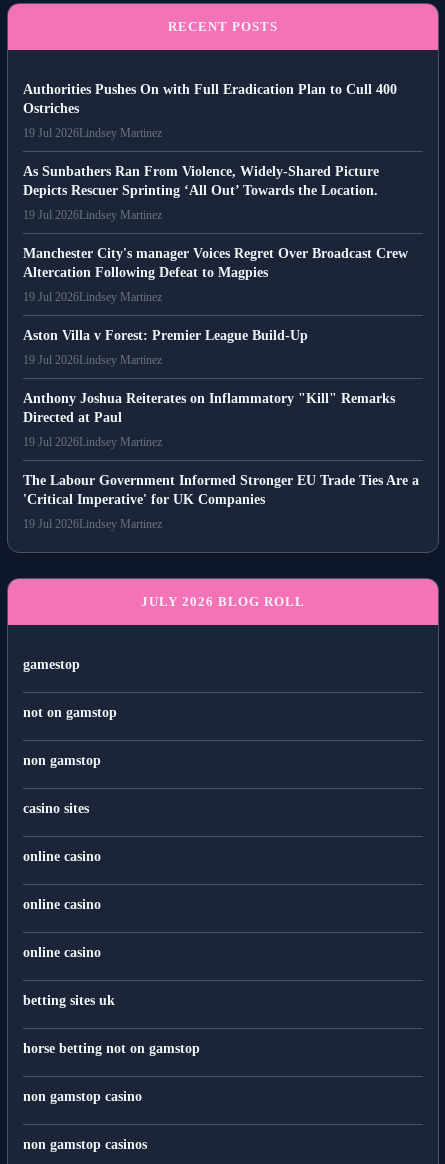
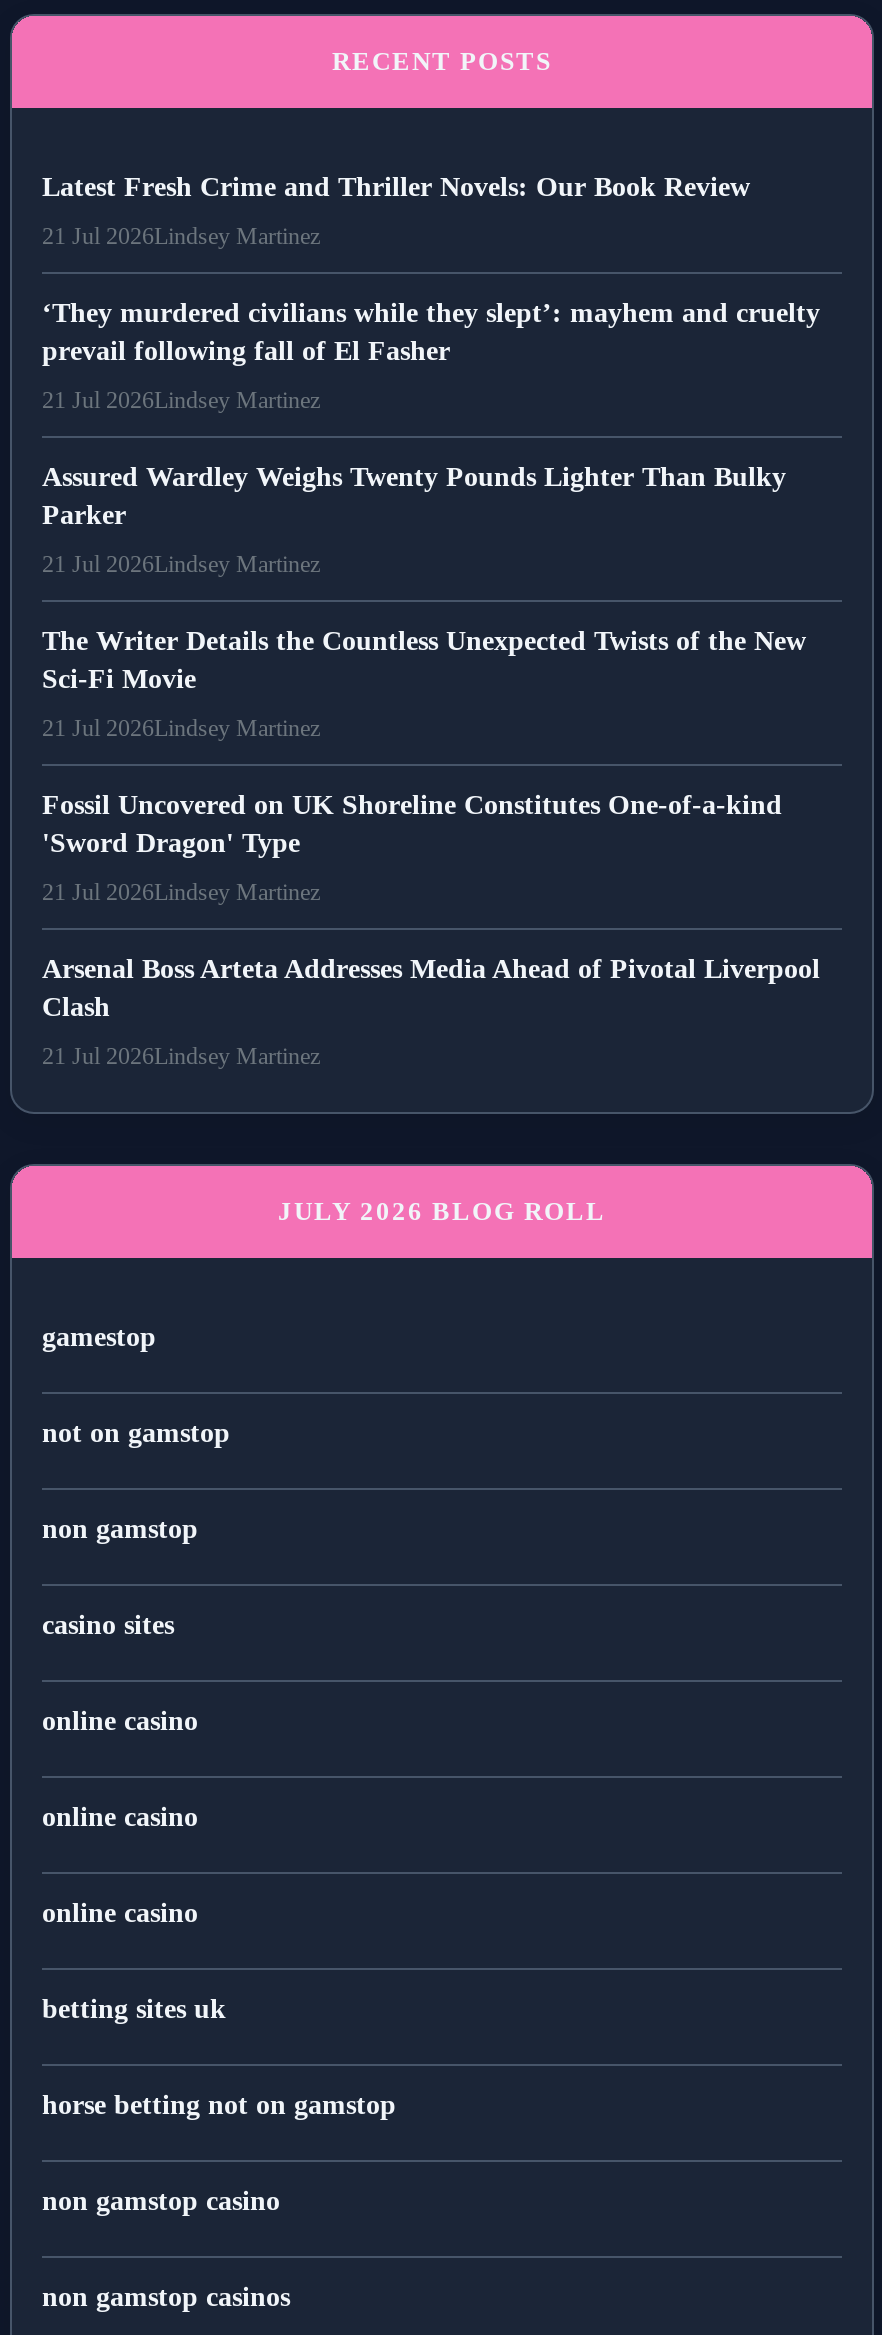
[23,82,397,116] Authorities Pushes On with Full Eradication Plan to Cull 400 | Ostriches -> [42,172,750,202] Latest Fresh Crime and Thriller Novels: Our Book Review
[23,126,162,140] 19 Jul 2026Lindsey Martinez -> [42,222,320,250] 21 Jul 2026Lindsey Martinez
[23,164,379,198] As Sunbathers Ran From Violence, Widely-Shared Picture | Depicts Rescuer Sprinting ‘All Out’ Towards the Location. -> [42,298,820,366] ‘They murdered civilians while they slept’: mayhem and cruelty | prevail following fall of El Fasher
[23,208,162,222] 19 Jul 2026Lindsey Martinez -> [42,386,320,414] 21 Jul 2026Lindsey Martinez
[23,246,408,280] Manchester City's manager Voices Regret Over Broadcast Crew | Altercation Following Defeat to Magpies -> [42,462,786,530] Assured Wardley Weighs Twenty Pounds Lighter Than Bulky | Parker
[23,290,162,304] 19 Jul 2026Lindsey Martinez -> [42,550,320,578] 21 Jul 2026Lindsey Martinez
[23,328,308,343] Aston Villa v Forest: Premier League Build-Up -> [42,626,806,694] The Writer Details the Countless Unexpected Twists of the New | Sci-Fi Movie
[23,353,162,367] 19 Jul 2026Lindsey Martinez -> [42,714,320,742] 21 Jul 2026Lindsey Martinez
[23,391,395,425] Anthony Joshua Reiterates on Inflammatory "Kill" Remarks | Directed at Paul -> [42,790,782,858] Fossil Uncovered on UK Shoreline Constitutes One-of-a-kind | 'Sword Dragon' Type
[23,435,162,449] 19 Jul 2026Lindsey Martinez -> [42,878,320,906] 21 Jul 2026Lindsey Martinez
[23,473,419,507] The Labour Government Informed Stronger EU Trade Ties Are a | 'Critical Imperative' for UK Companies -> [42,954,820,1022] Arsenal Boss Arteta Addresses Media Ahead of Pivotal Liverpool | Clash
[23,517,162,531] 19 Jul 2026Lindsey Martinez -> [42,1042,320,1070] 21 Jul 2026Lindsey Martinez

